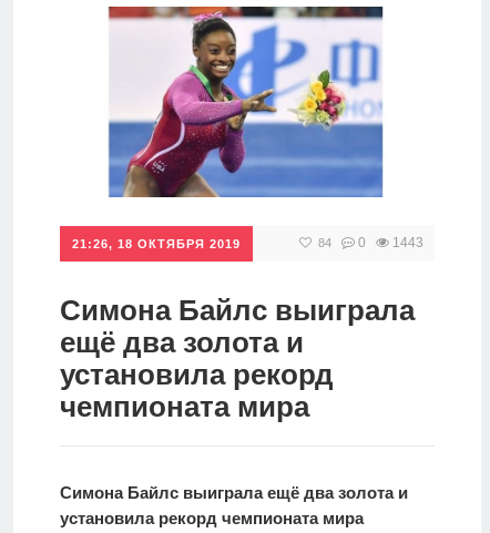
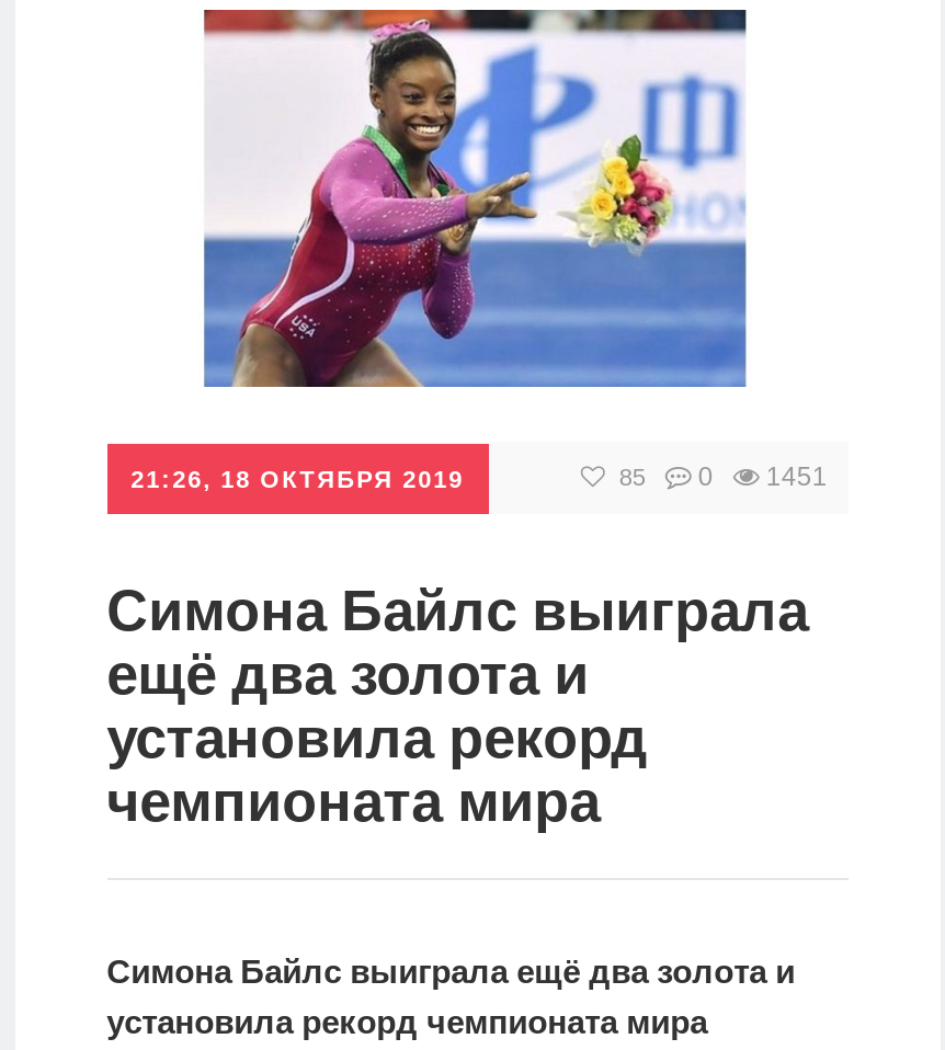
[319,236,332,249] 84 -> [619,463,645,490] 85
[389,235,424,250] 1443 -> [759,461,827,492] 1451

